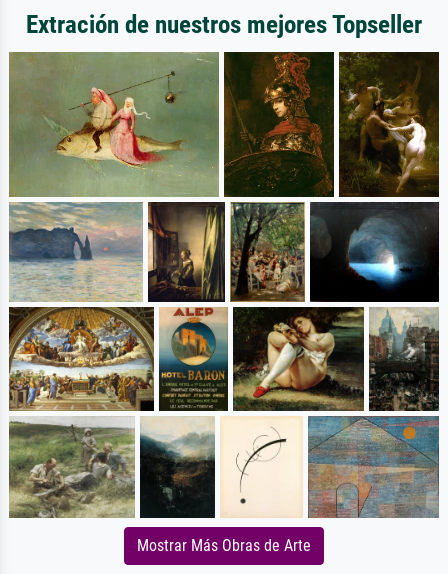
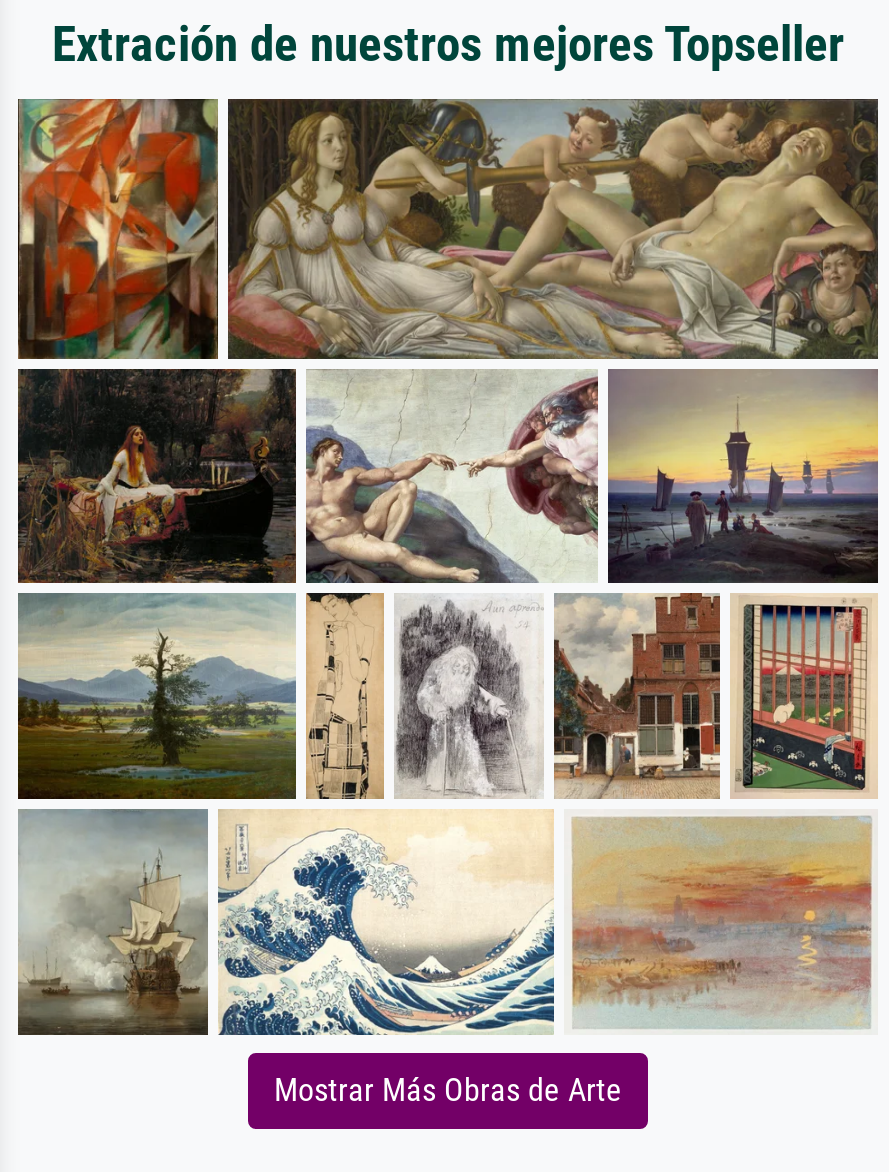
[9,51,440,519] [image] -> [16,97,880,1037] [image]

